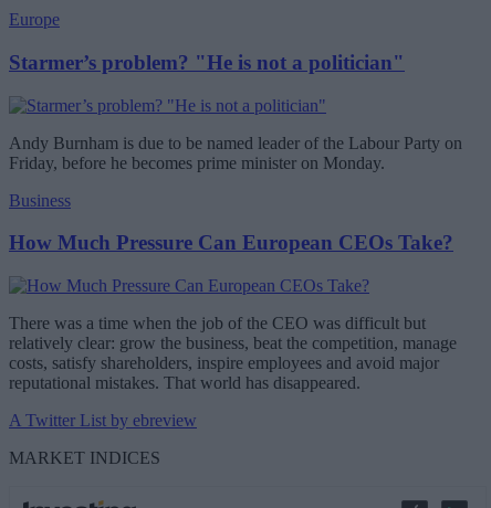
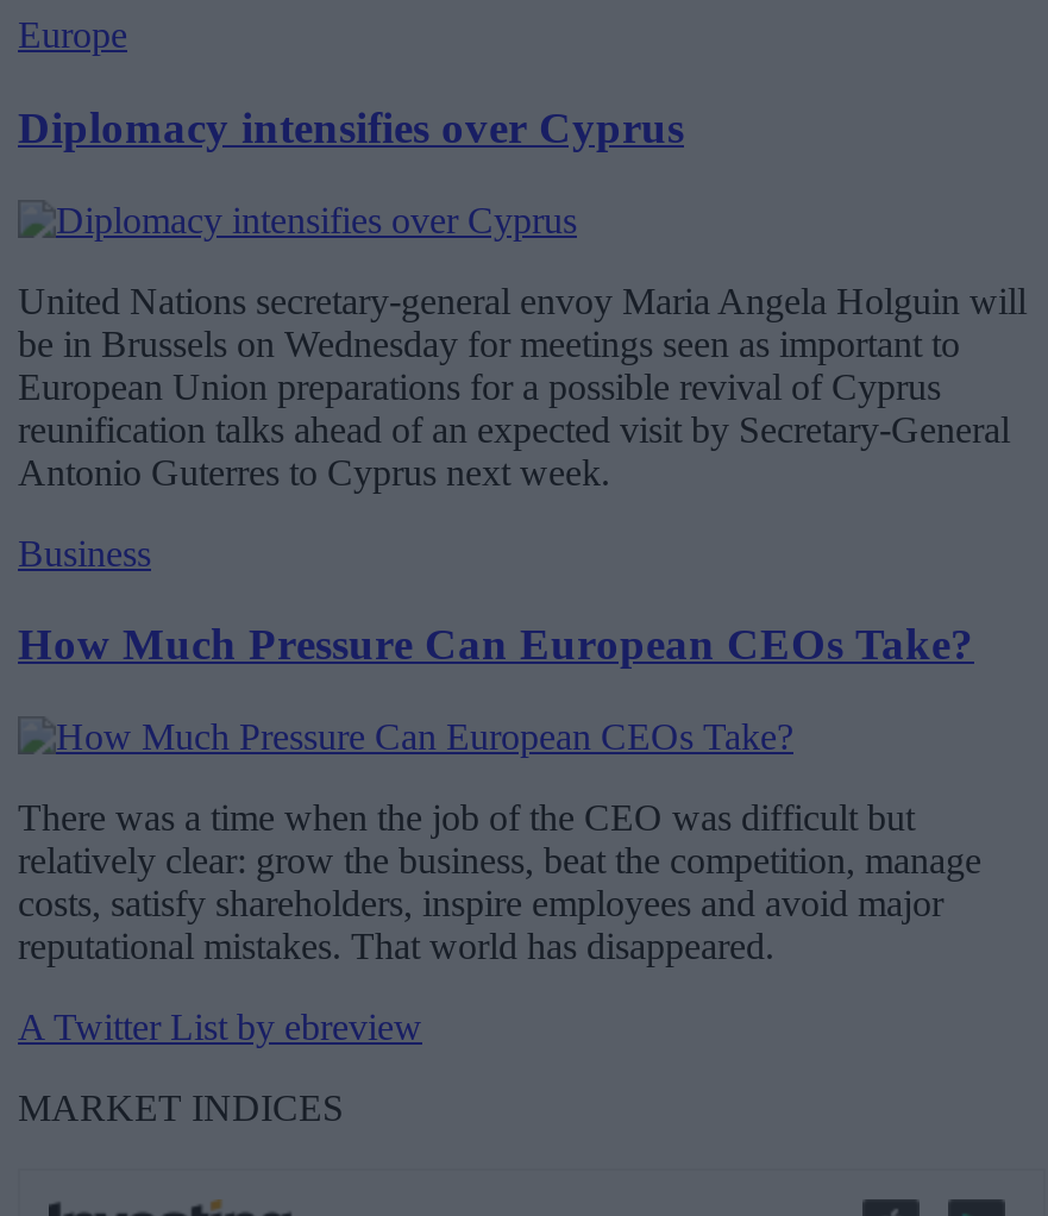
[9,51,405,74] Starmer’s problem? "He is not a politician" -> [18,102,684,152] Diplomacy intensifies over Cyprus
[9,133,462,172] Andy Burnham is due to be named leader of the Labour Party on | Friday, before he becomes prime minister on Monday. -> [18,280,1027,492] United Nations secretary-general envoy Maria Angela Holguin will | be in Brussels on Wednesday for meetings seen as important to | European Union preparations for a possible revival of Cyprus | reunification talks ahead of an expected visit by Secretary-General | Antonio Guterres to Cyprus next week.

